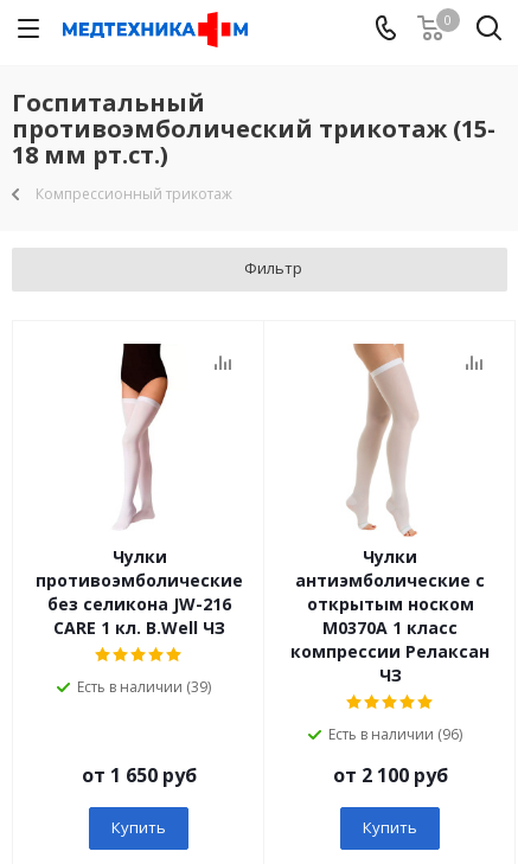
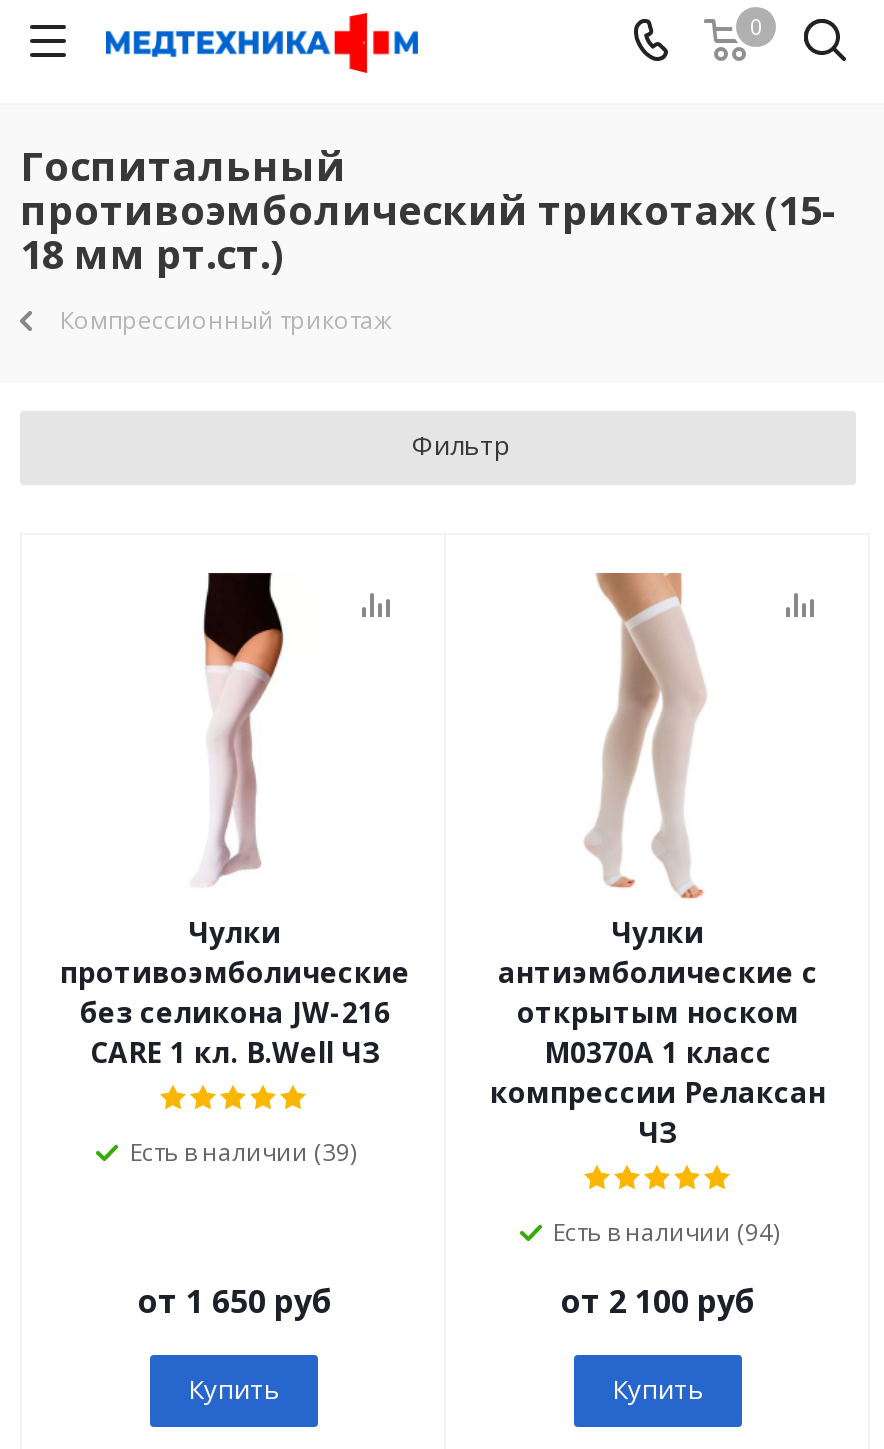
[328,724,462,744] Есть в наличии (96) -> [553,1215,779,1249] Есть в наличии (94)

